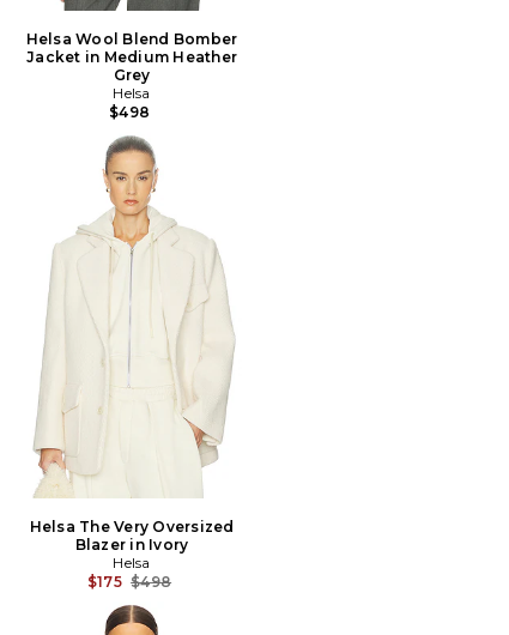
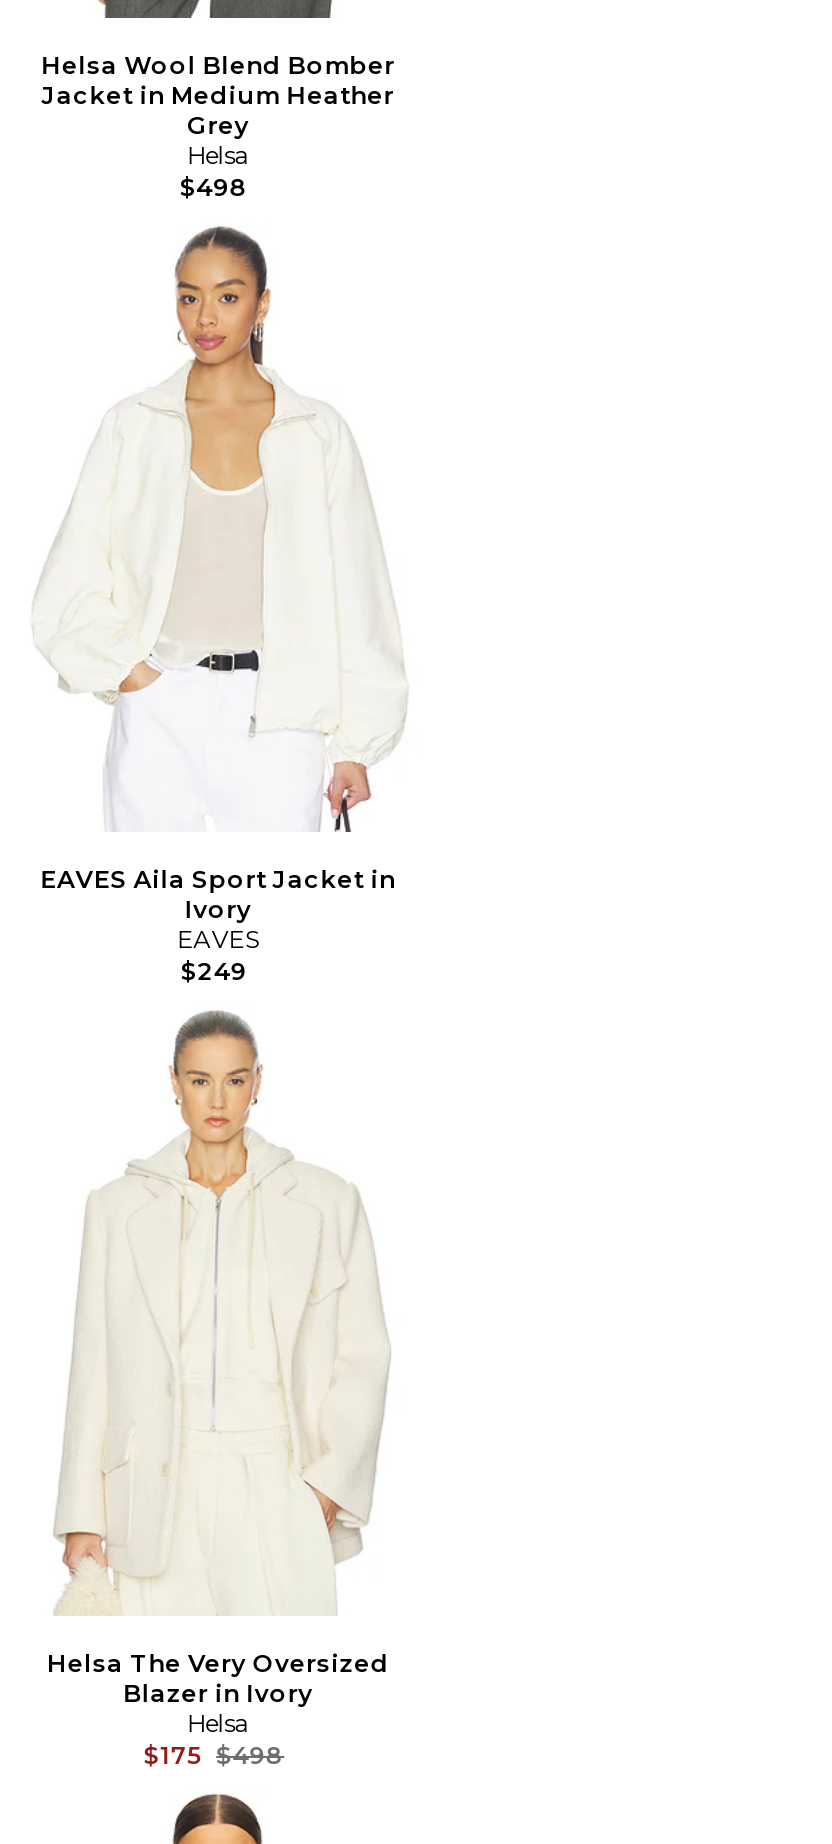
none -> [32,228,408,986] [image] | EAVES Aila Sport Jacket in | Ivory | EAVES | $249

